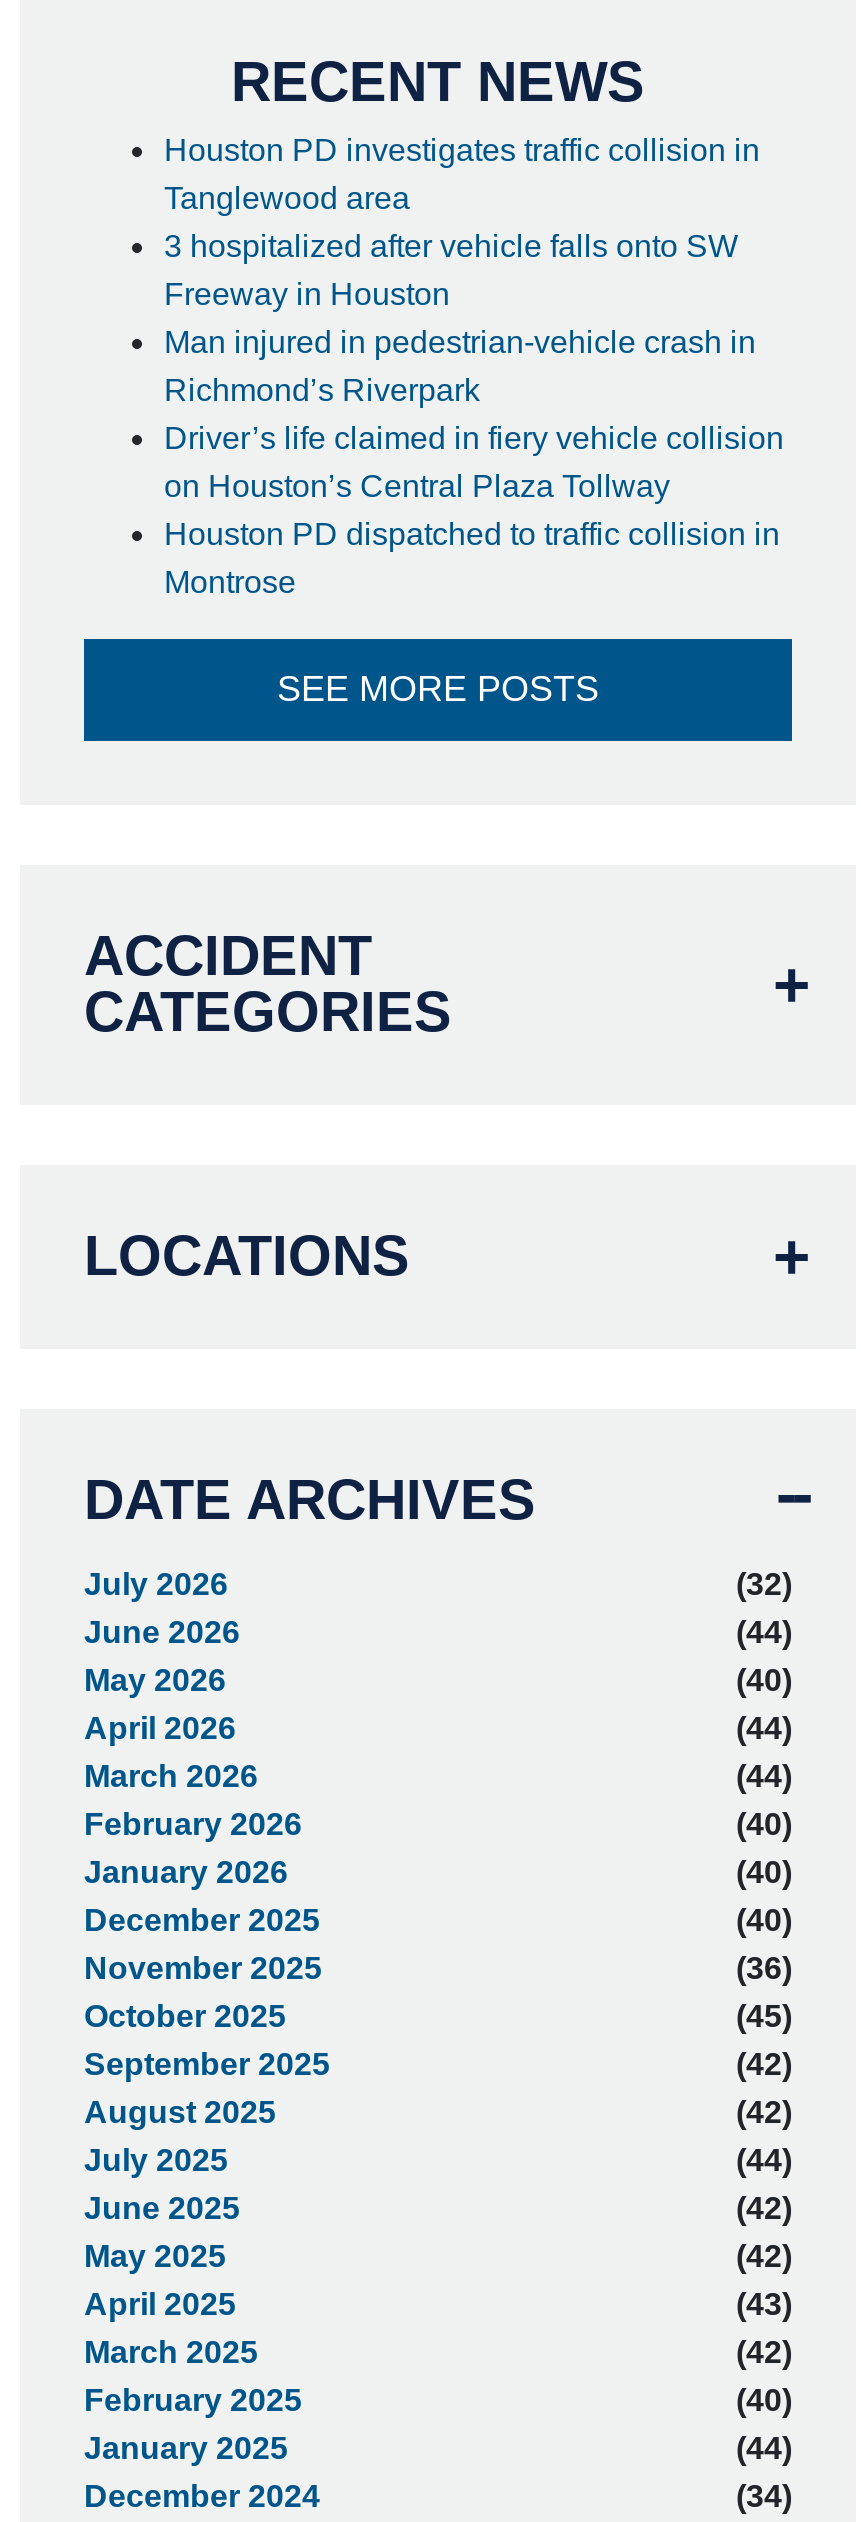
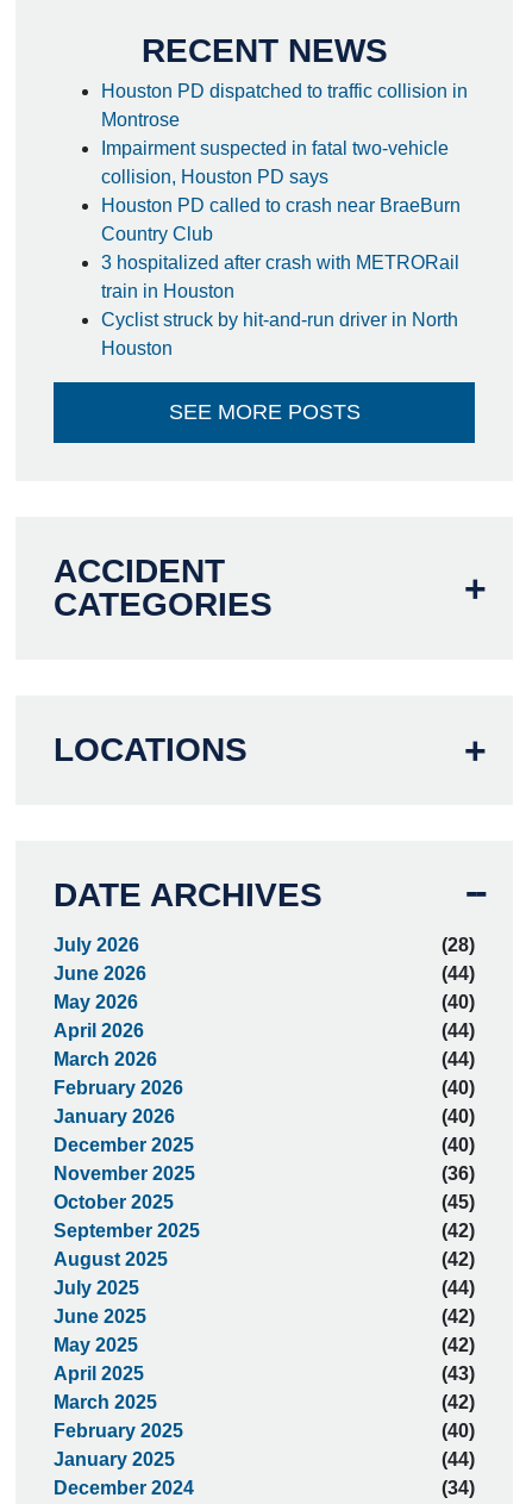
[164,133,784,503] Houston PD investigates traffic collision in | Tanglewood area | 3 hospitalized after vehicle falls onto SW | Freeway in Houston | Man injured in pedestrian-vehicle crash in | Richmond’s Riverpark | Driver’s life claimed in fiery vehicle collision | on Houston’s Central Plaza Tollway -> none
moved [164,517,780,599] -> [101,81,468,130]: Houston PD dispatched to traffic collision in | Montrose
none -> [101,138,461,358] Impairment suspected in fatal two-vehicle | collision, Houston PD says | Houston PD called to crash near BraeBurn | Country Club | 3 hospitalized after crash with METRORail | train in Houston | Cyclist struck by hit-and-run driver in North | Houston
[728,1567,792,1601] (32) -> [437,935,475,955] (28)

